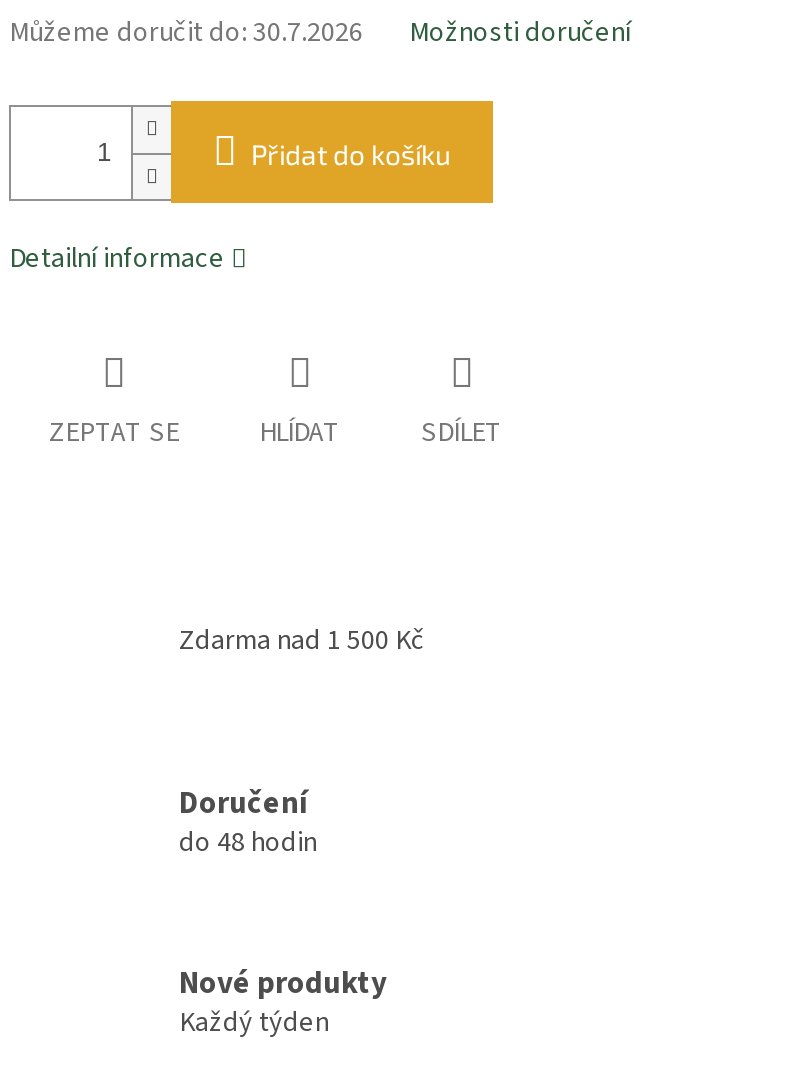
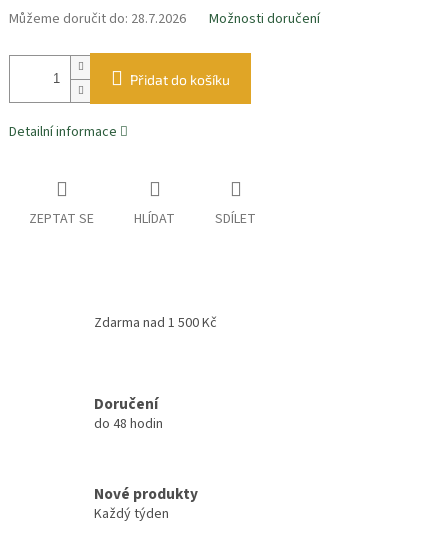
[9,14,363,54] Můžeme doručit do: 30.7.2026 -> [9,9,186,29] Můžeme doručit do: 28.7.2026

